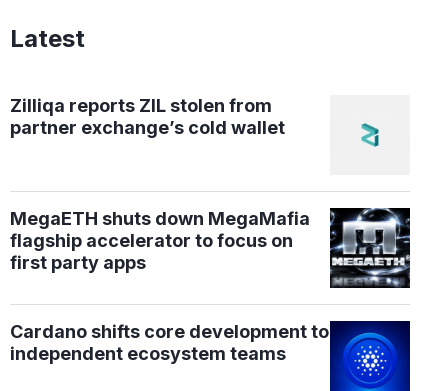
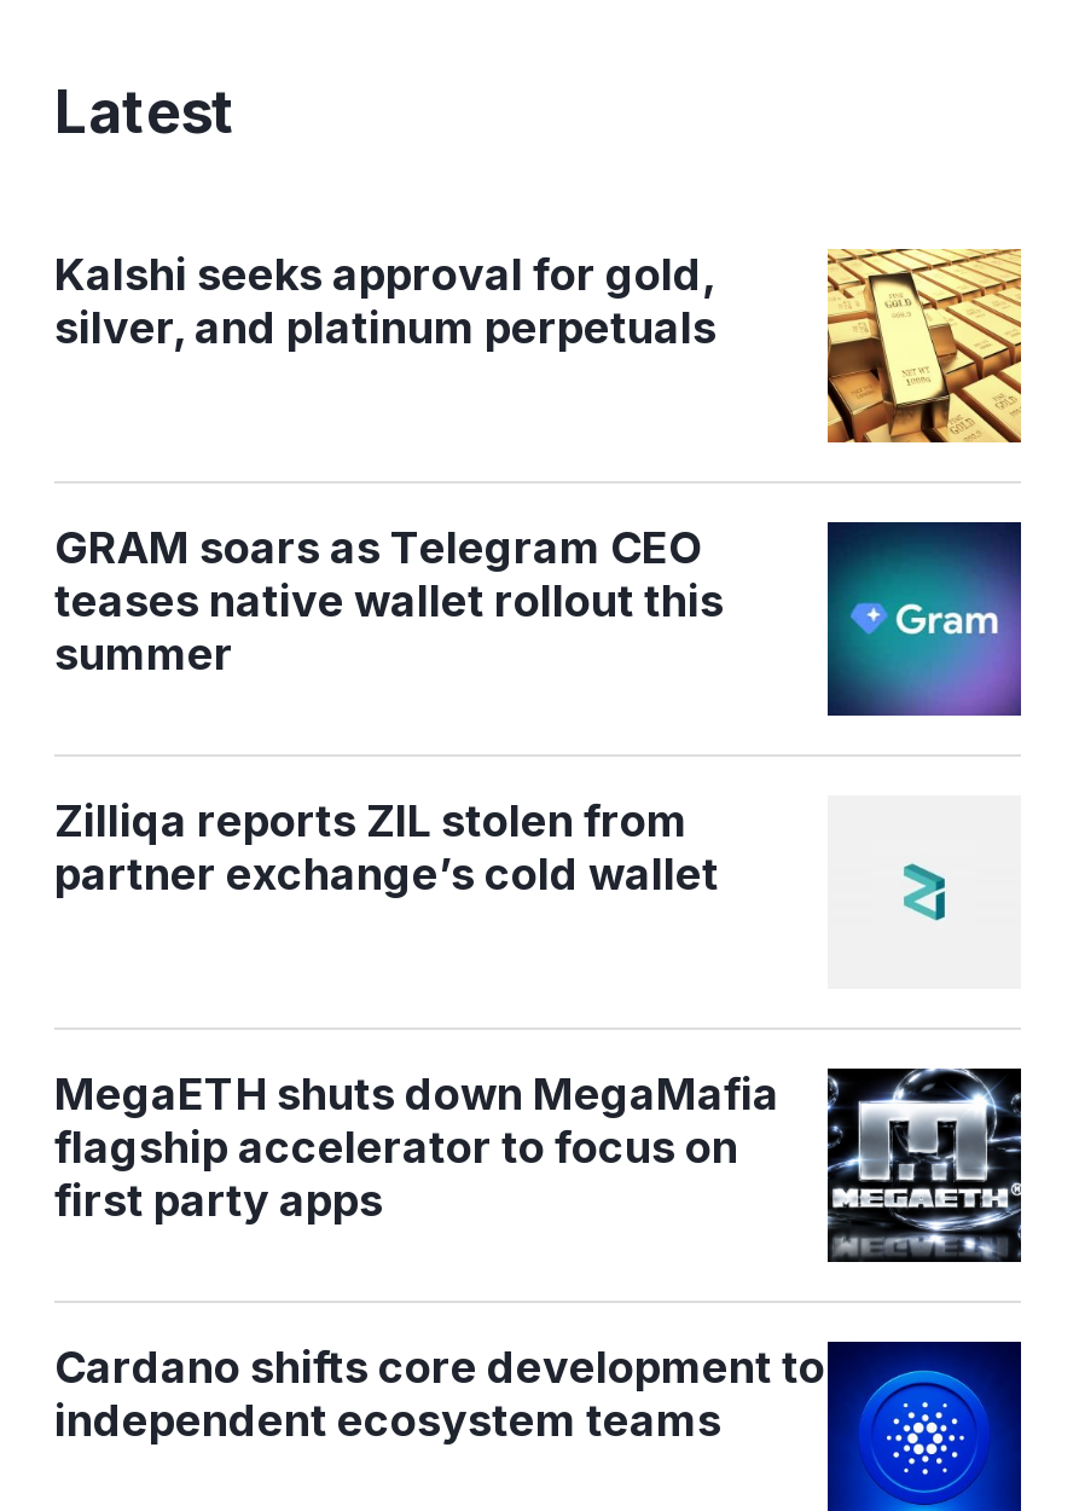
none -> [54,249,717,353] Kalshi seeks approval for gold, | silver, and platinum perpetuals
none -> [54,522,724,680] GRAM soars as Telegram CEO | teases native wallet rollout this | summer
none -> [825,247,1023,445] [image]
none -> [828,522,1023,718] [image]

